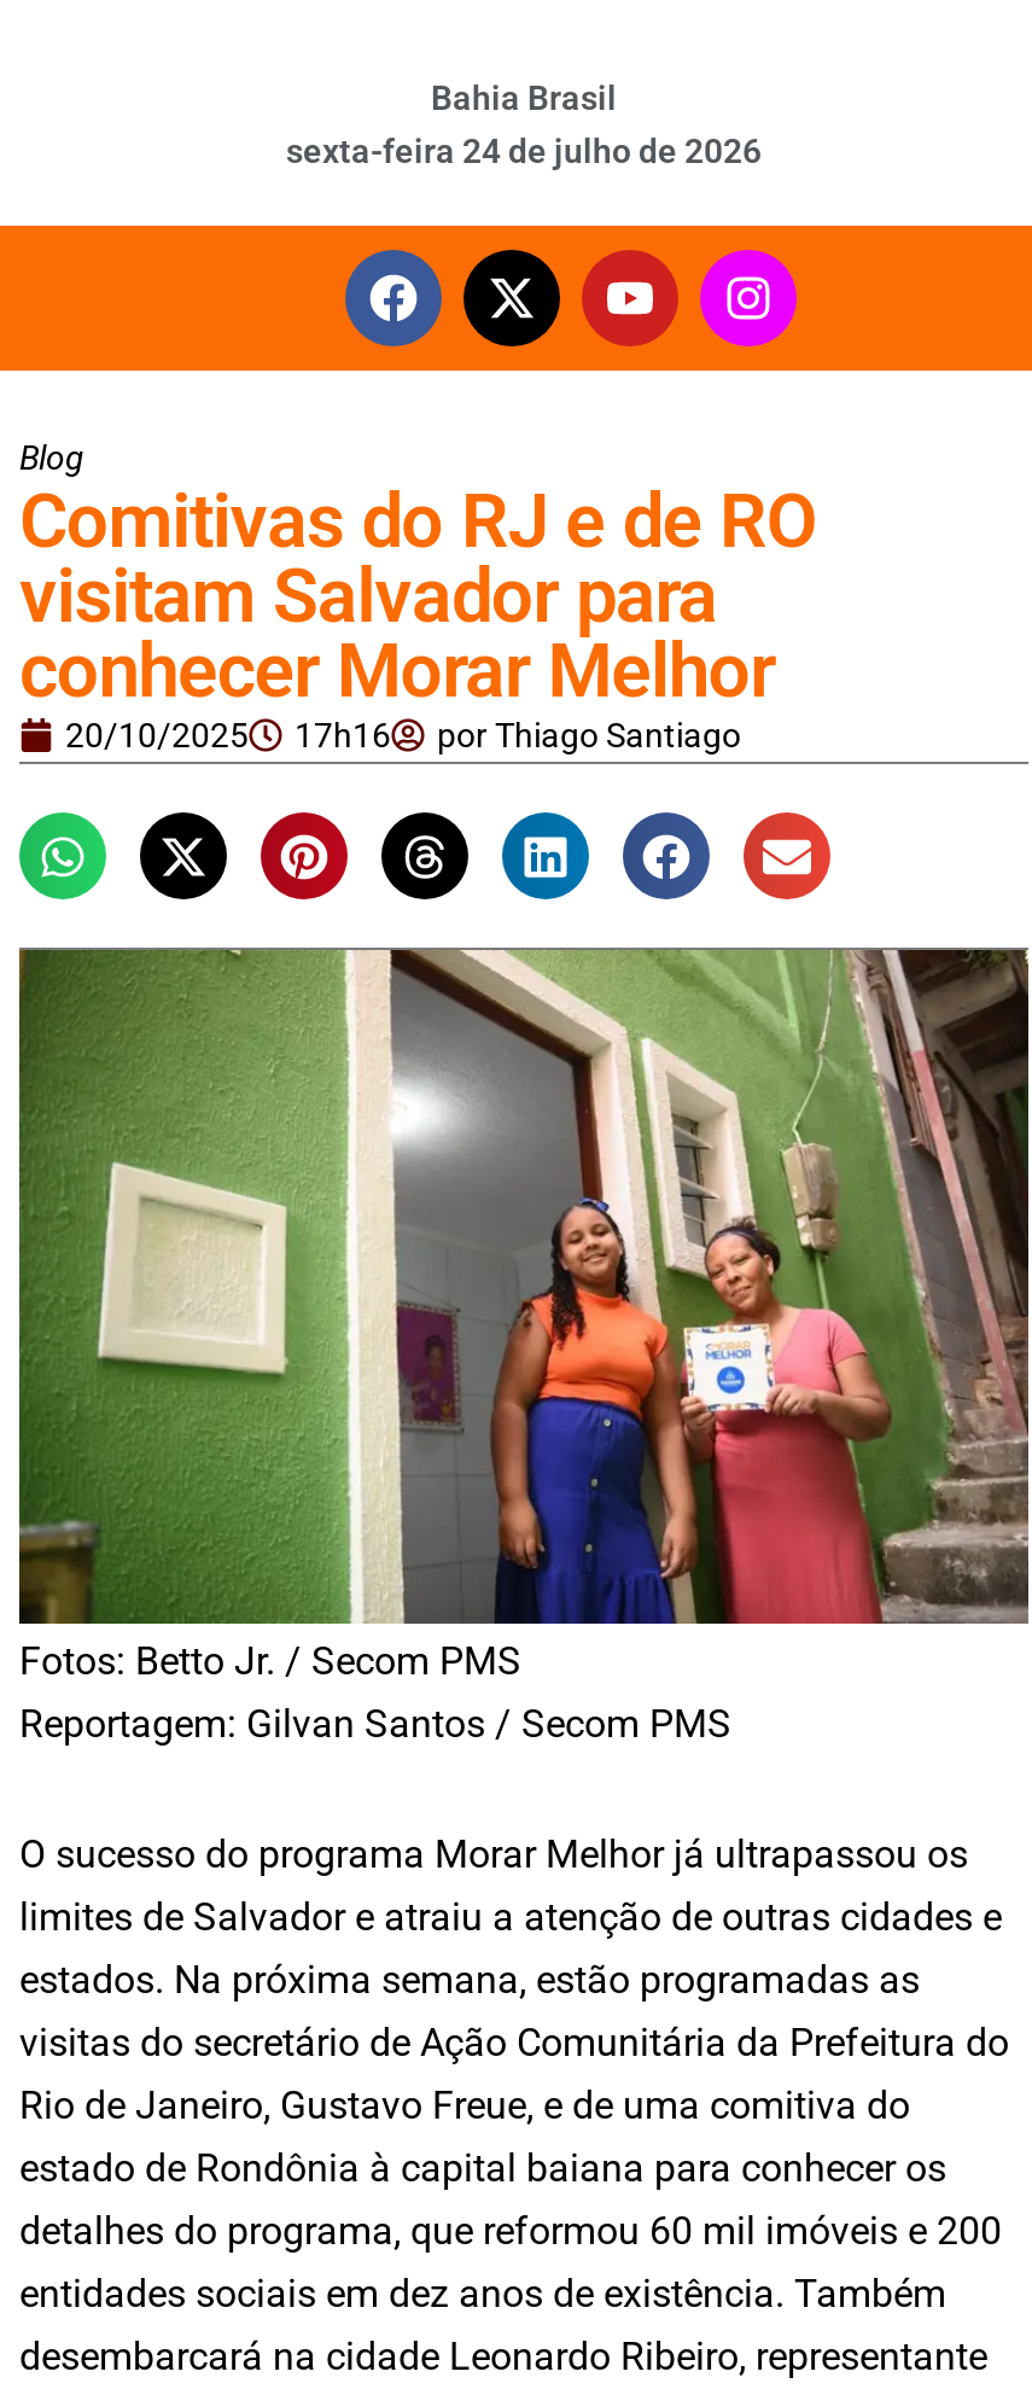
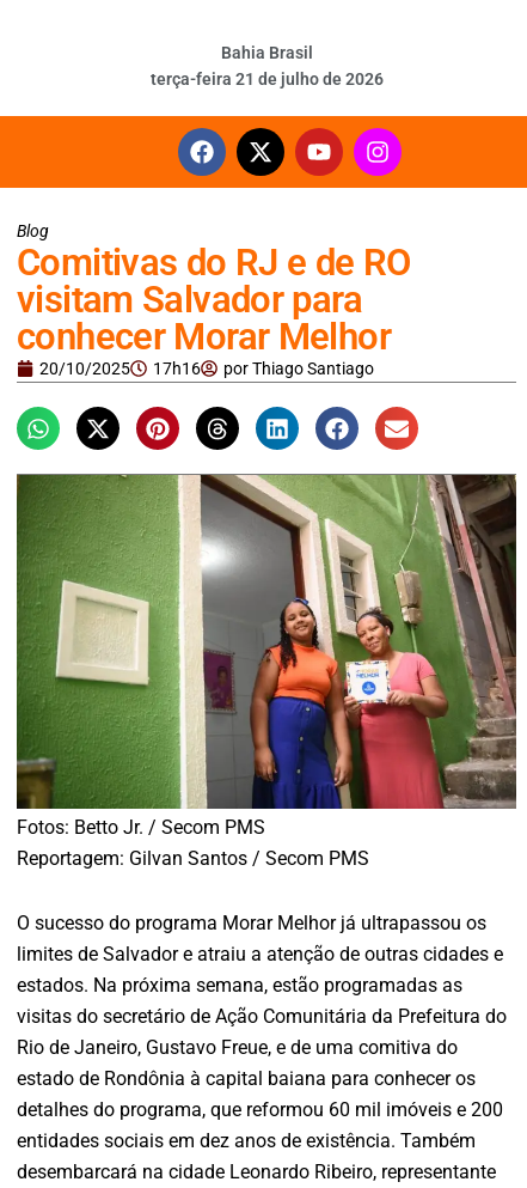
[286,132,762,170] sexta-feira 24 de julho de 2026 -> [150,70,383,89] terça-feira 21 de julho de 2026

